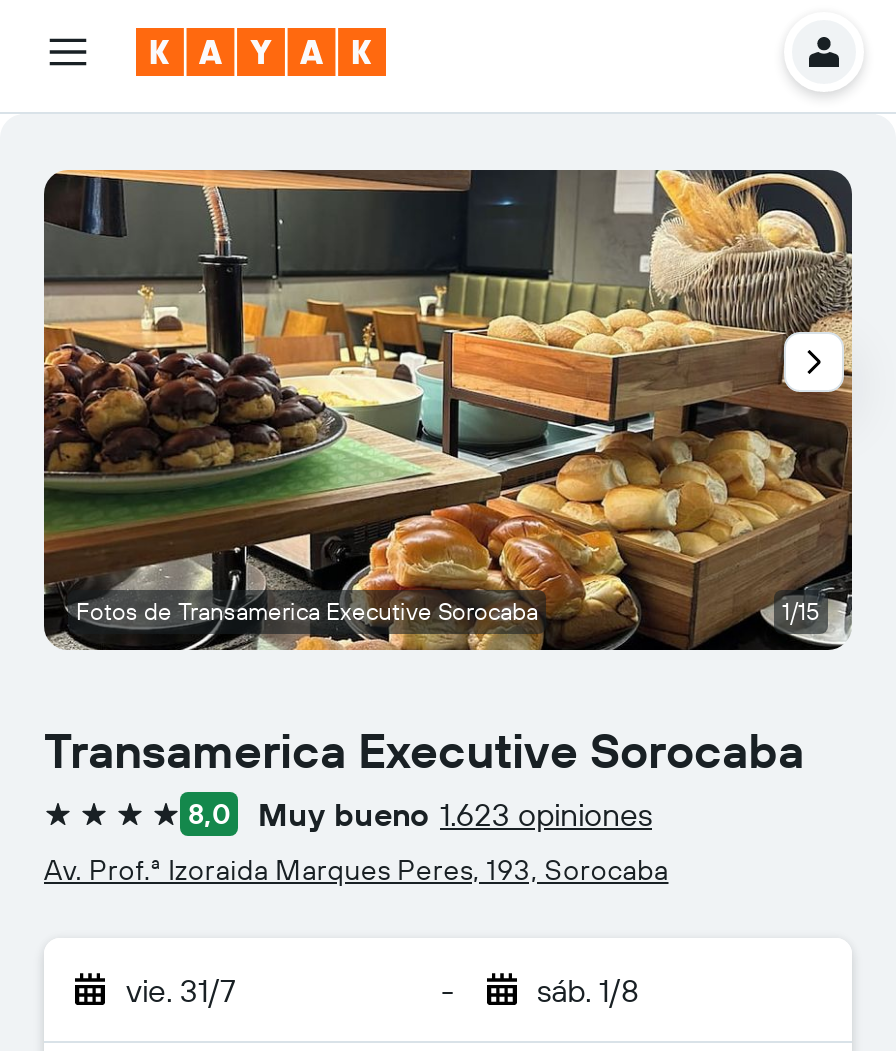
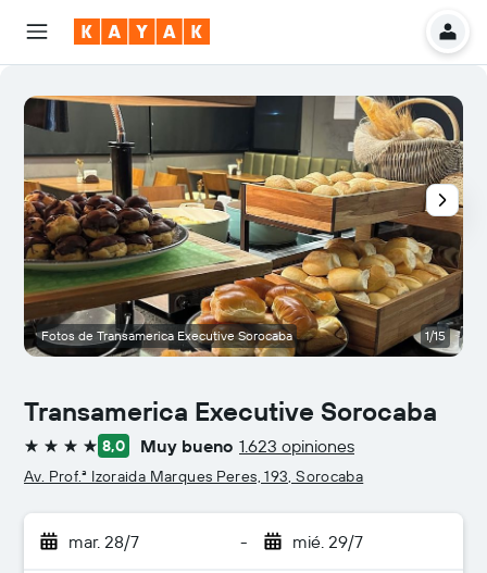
[126,970,236,1010] vie. 31/7 -> [68,531,139,552] mar. 28/7
[537,970,639,1010] sáb. 1/8 -> [292,531,363,552] mié. 29/7

